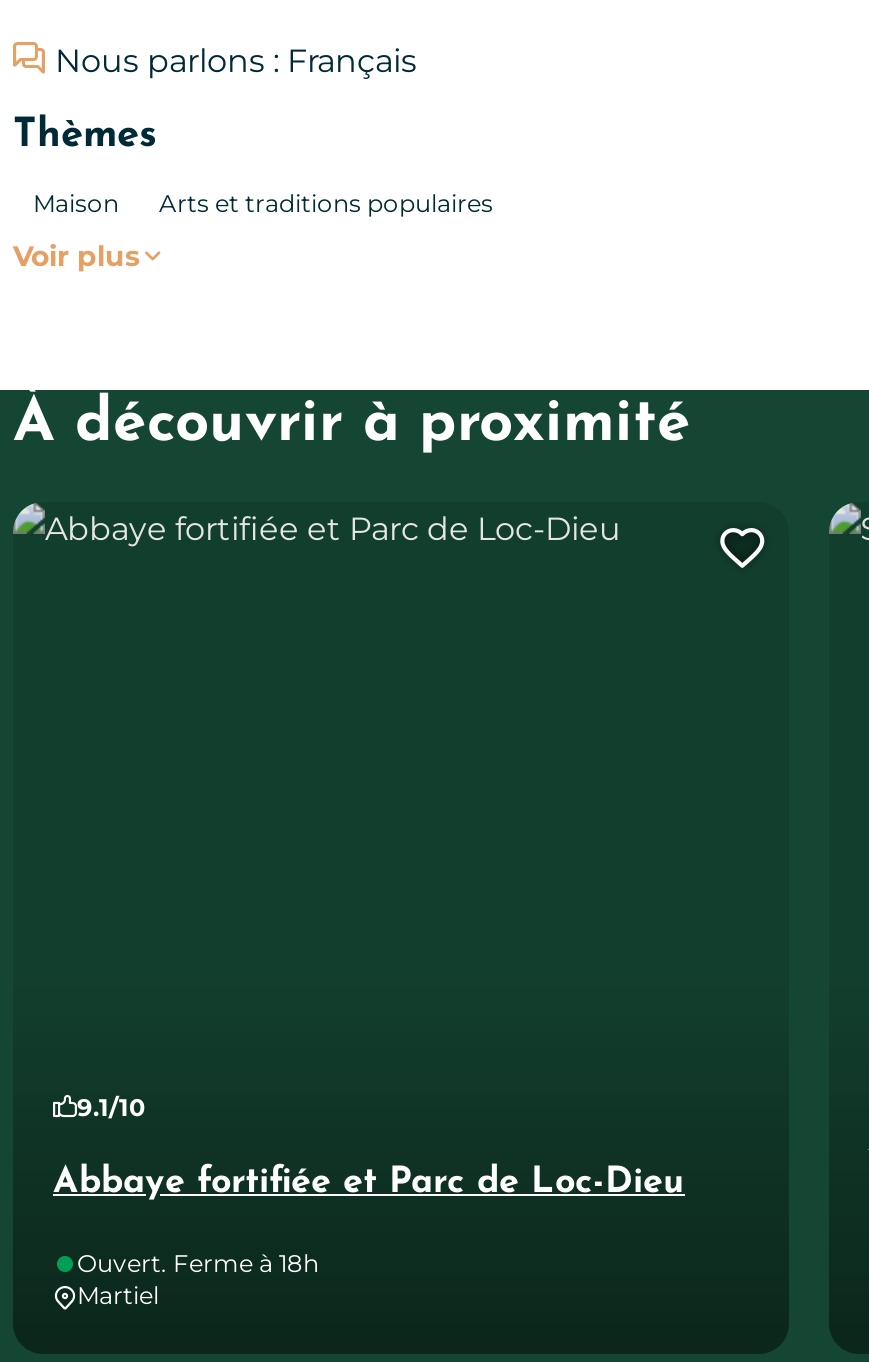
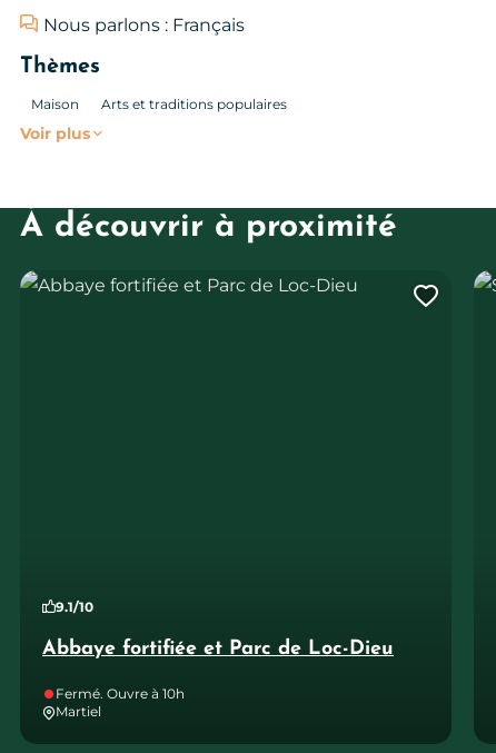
[77,1247,319,1277] Ouvert. Ferme à 18h -> [56,685,185,701] Fermé. Ouvre à 10h

